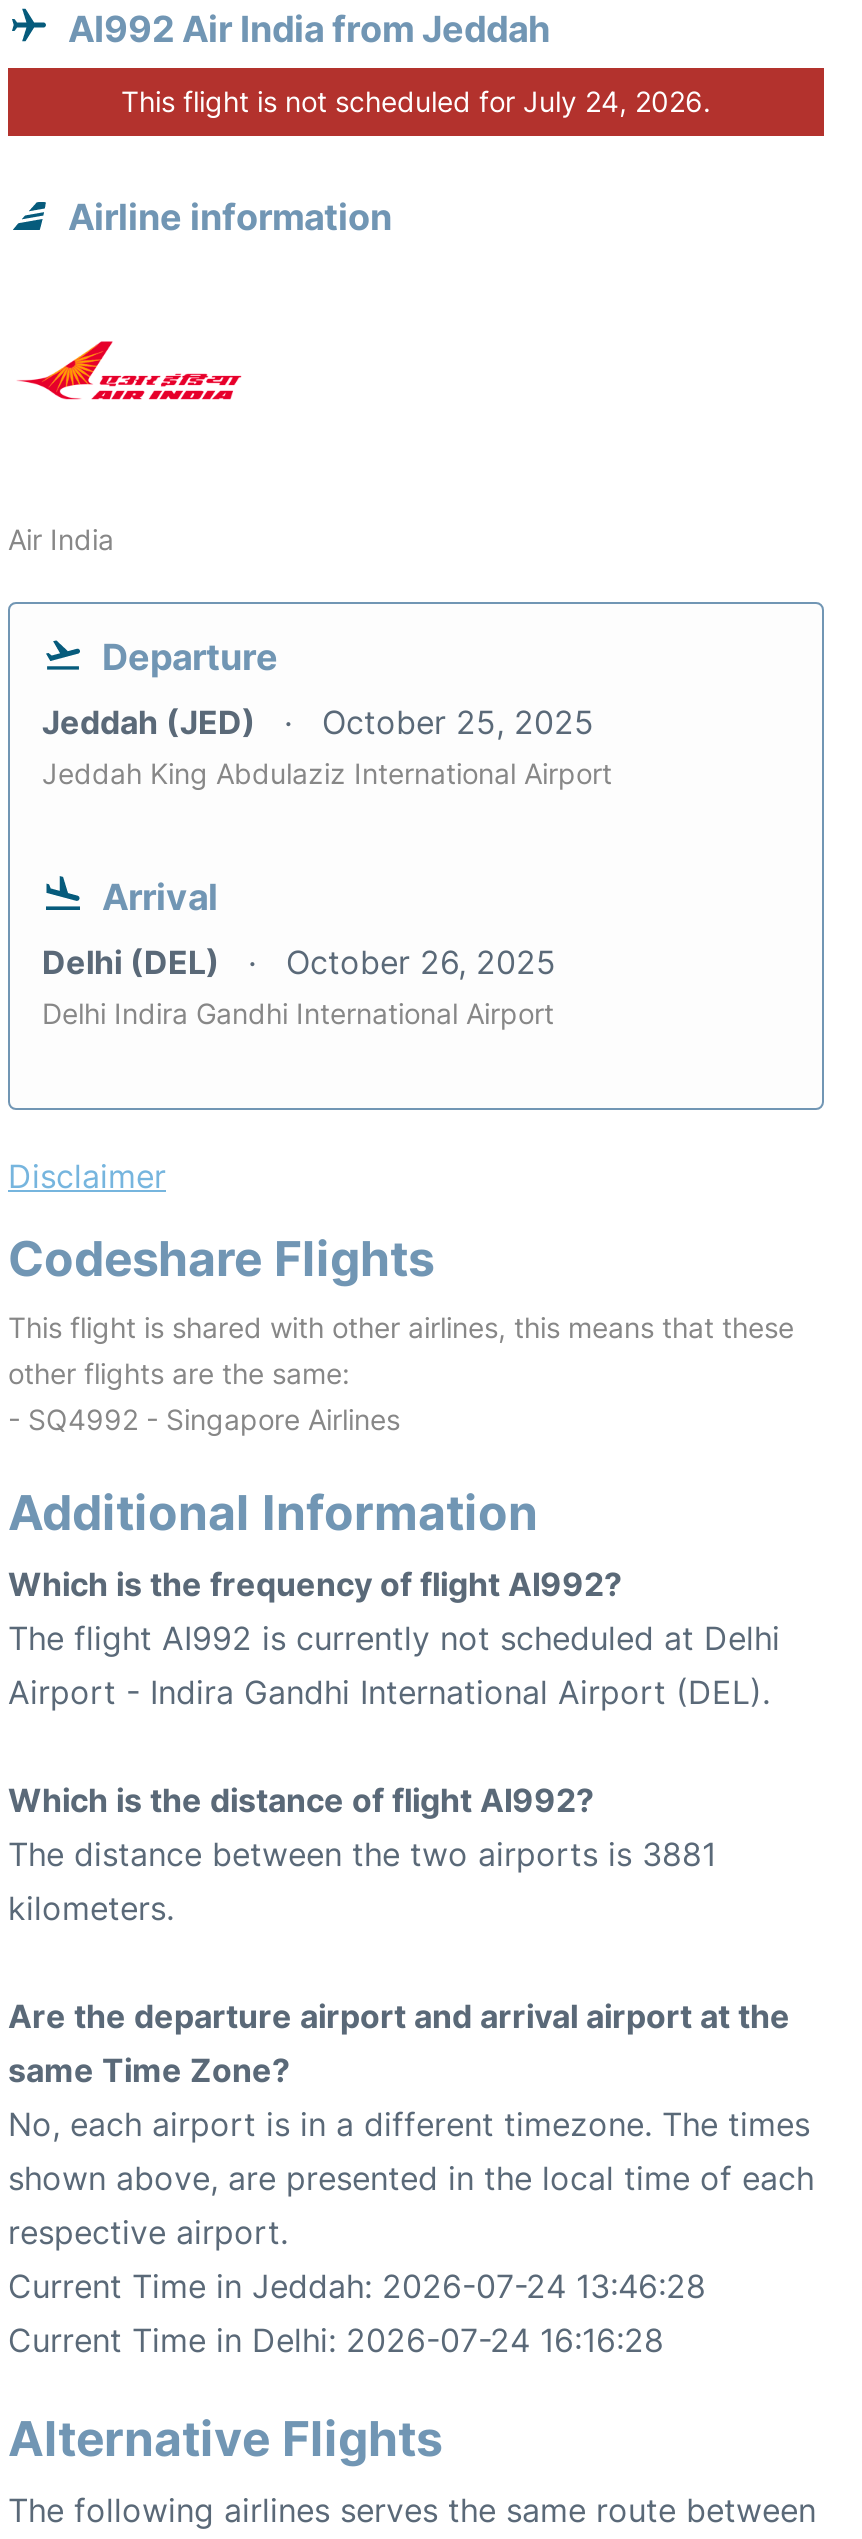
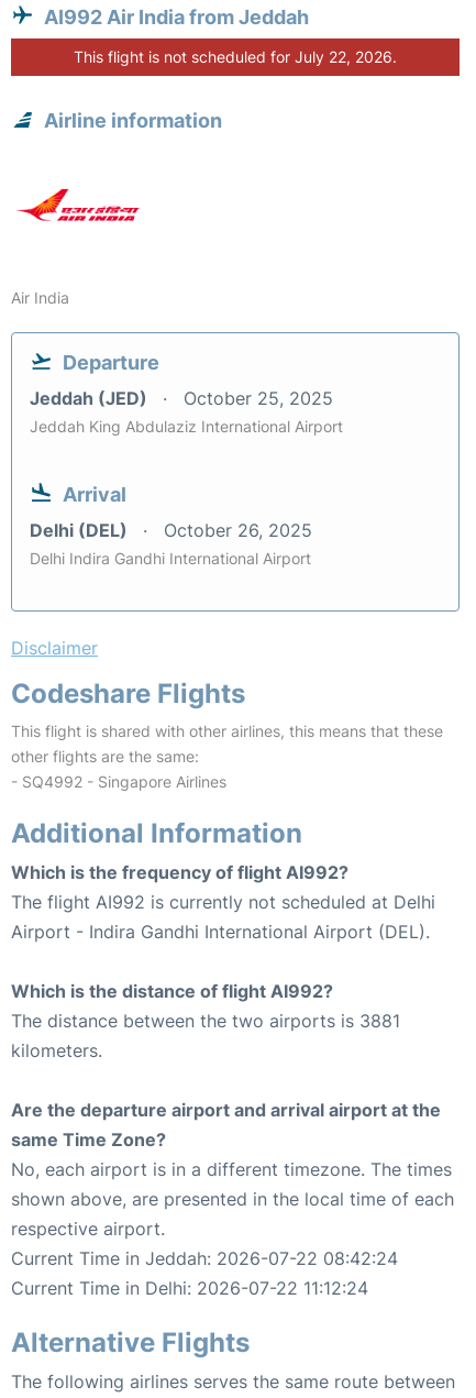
[121,85,711,119] This flight is not scheduled for July 24, 2026. -> [74,48,397,66] This flight is not scheduled for July 22, 2026.
[8,2267,706,2307] Current Time in Jeddah: 2026-07-24 13:46:28 -> [11,1248,398,1270] Current Time in Jeddah: 2026-07-22 08:42:24
[8,2321,664,2361] Current Time in Delhi: 2026-07-24 16:16:28 -> [11,1277,368,1299] Current Time in Delhi: 2026-07-22 11:12:24

